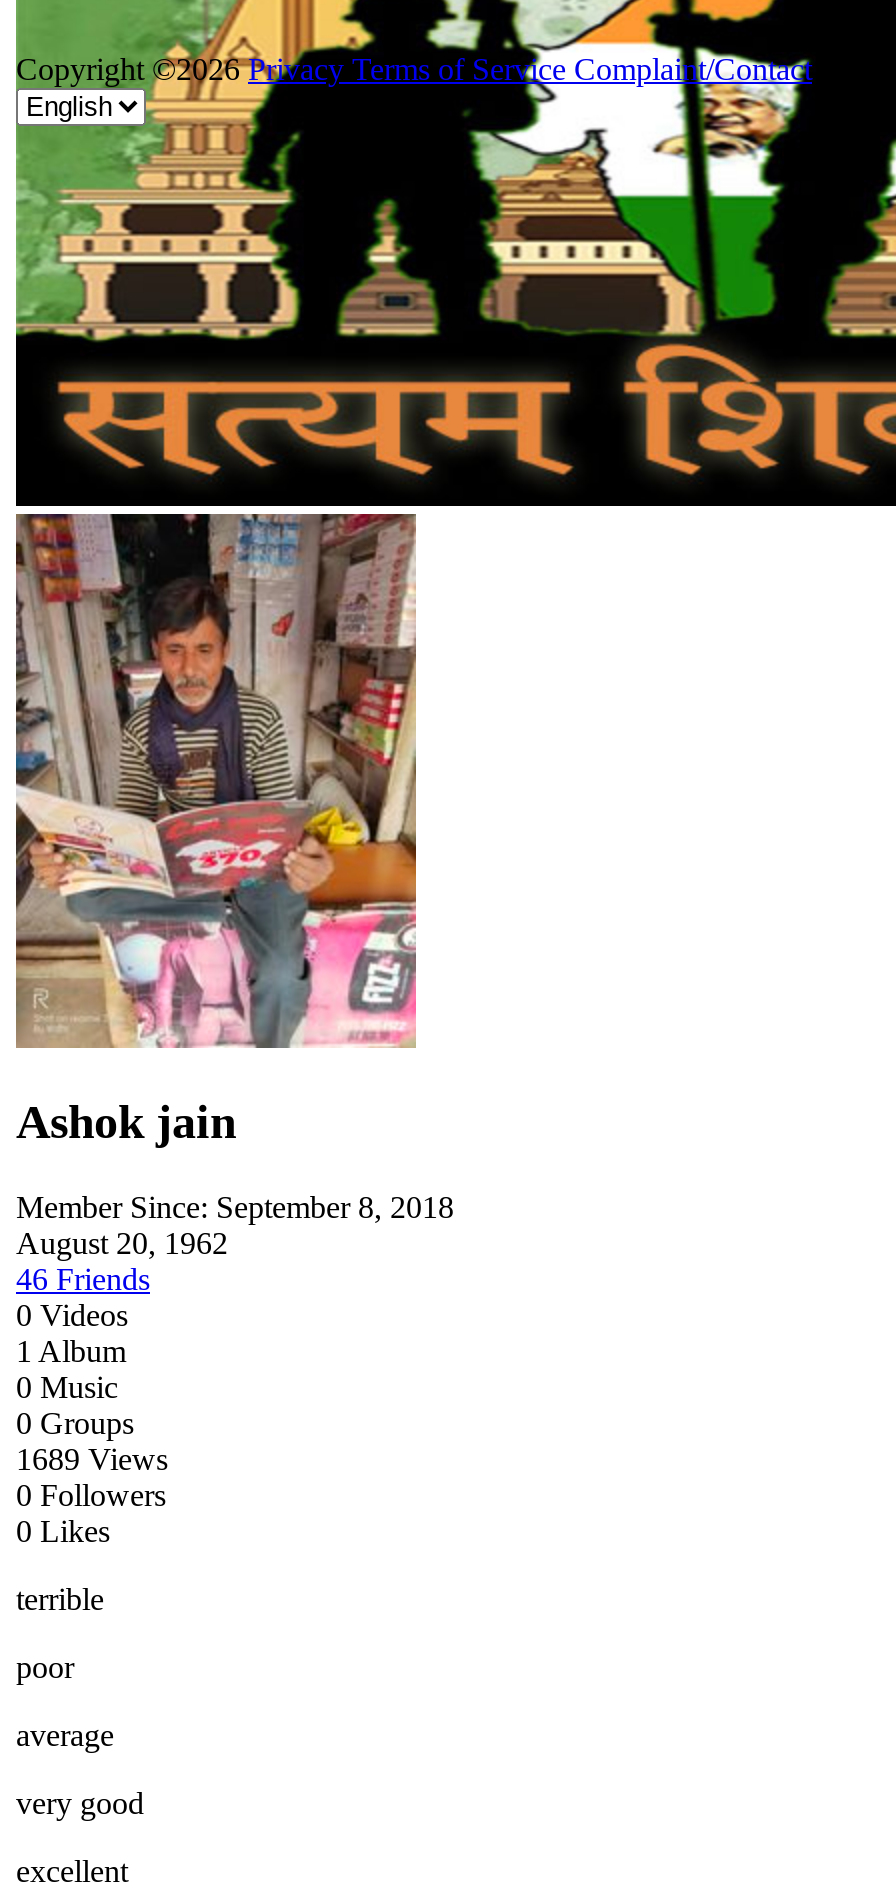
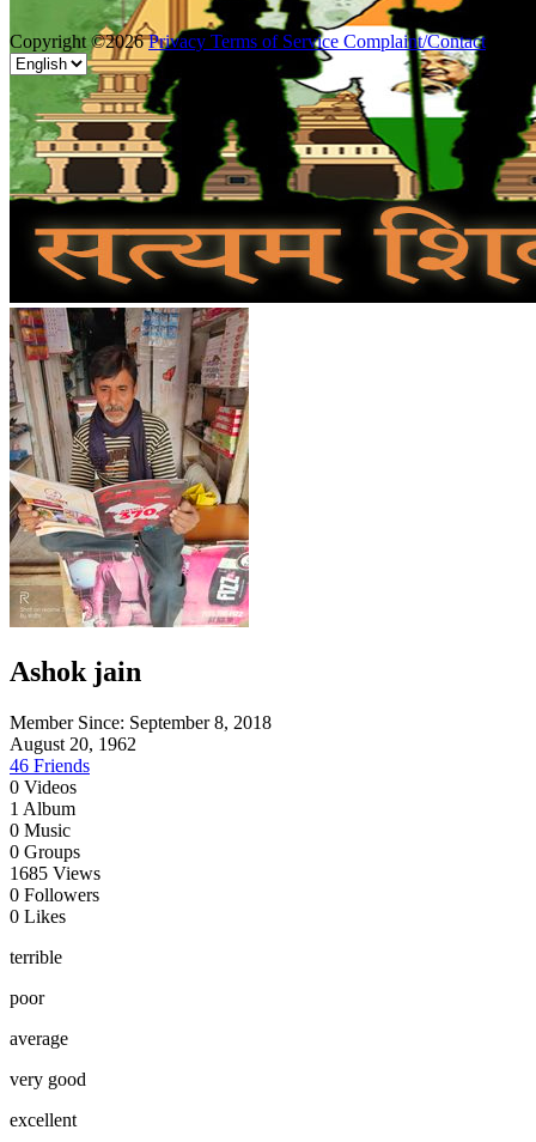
[16,1442,168,1476] 1689 Views -> [10,863,100,883] 1685 Views

